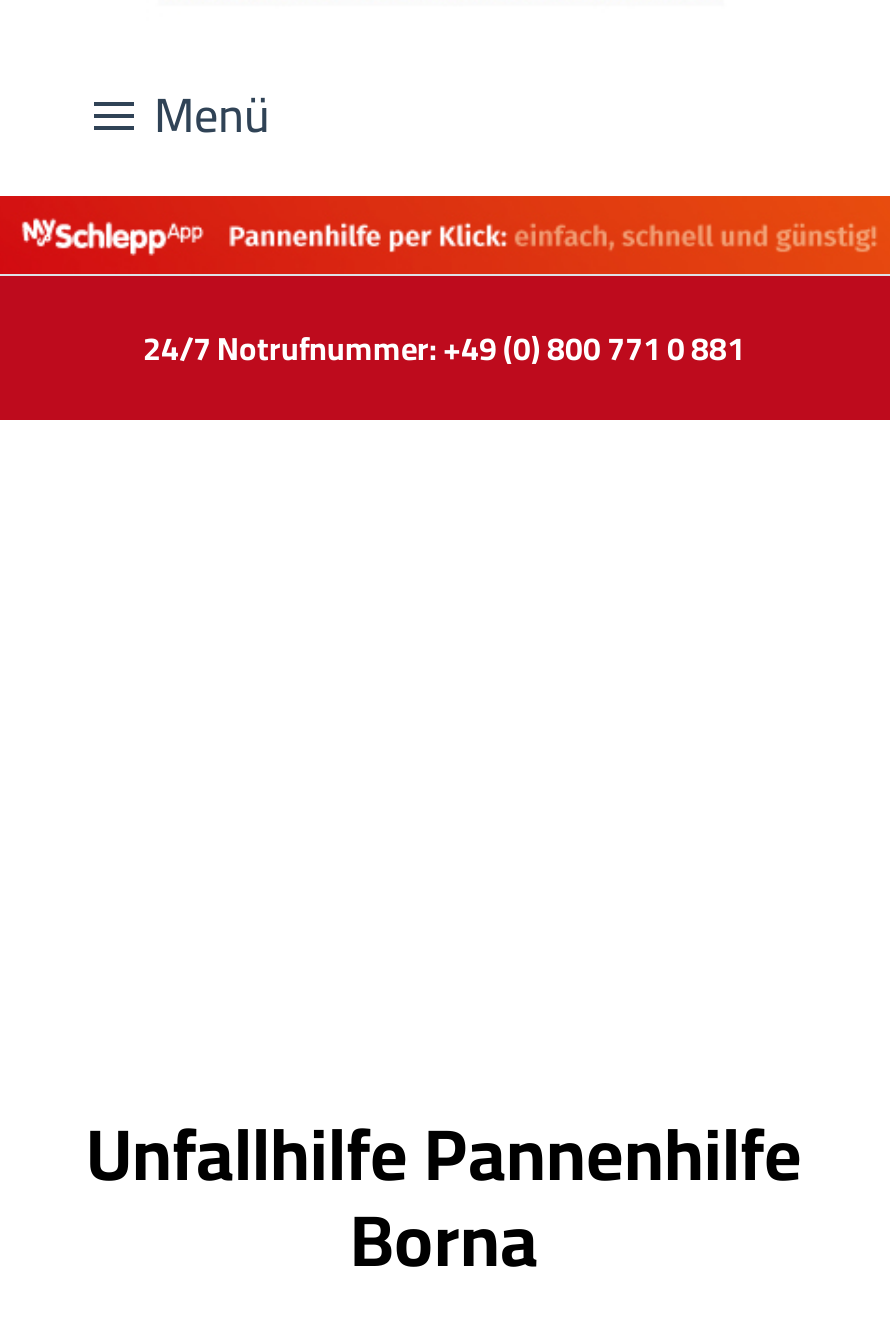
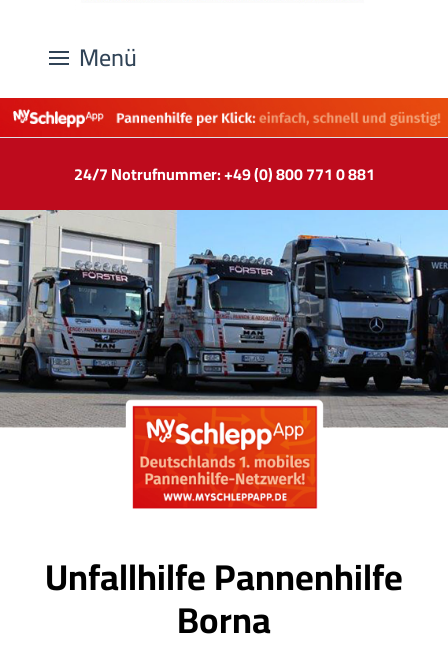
none -> [3,209,445,510] [image]

